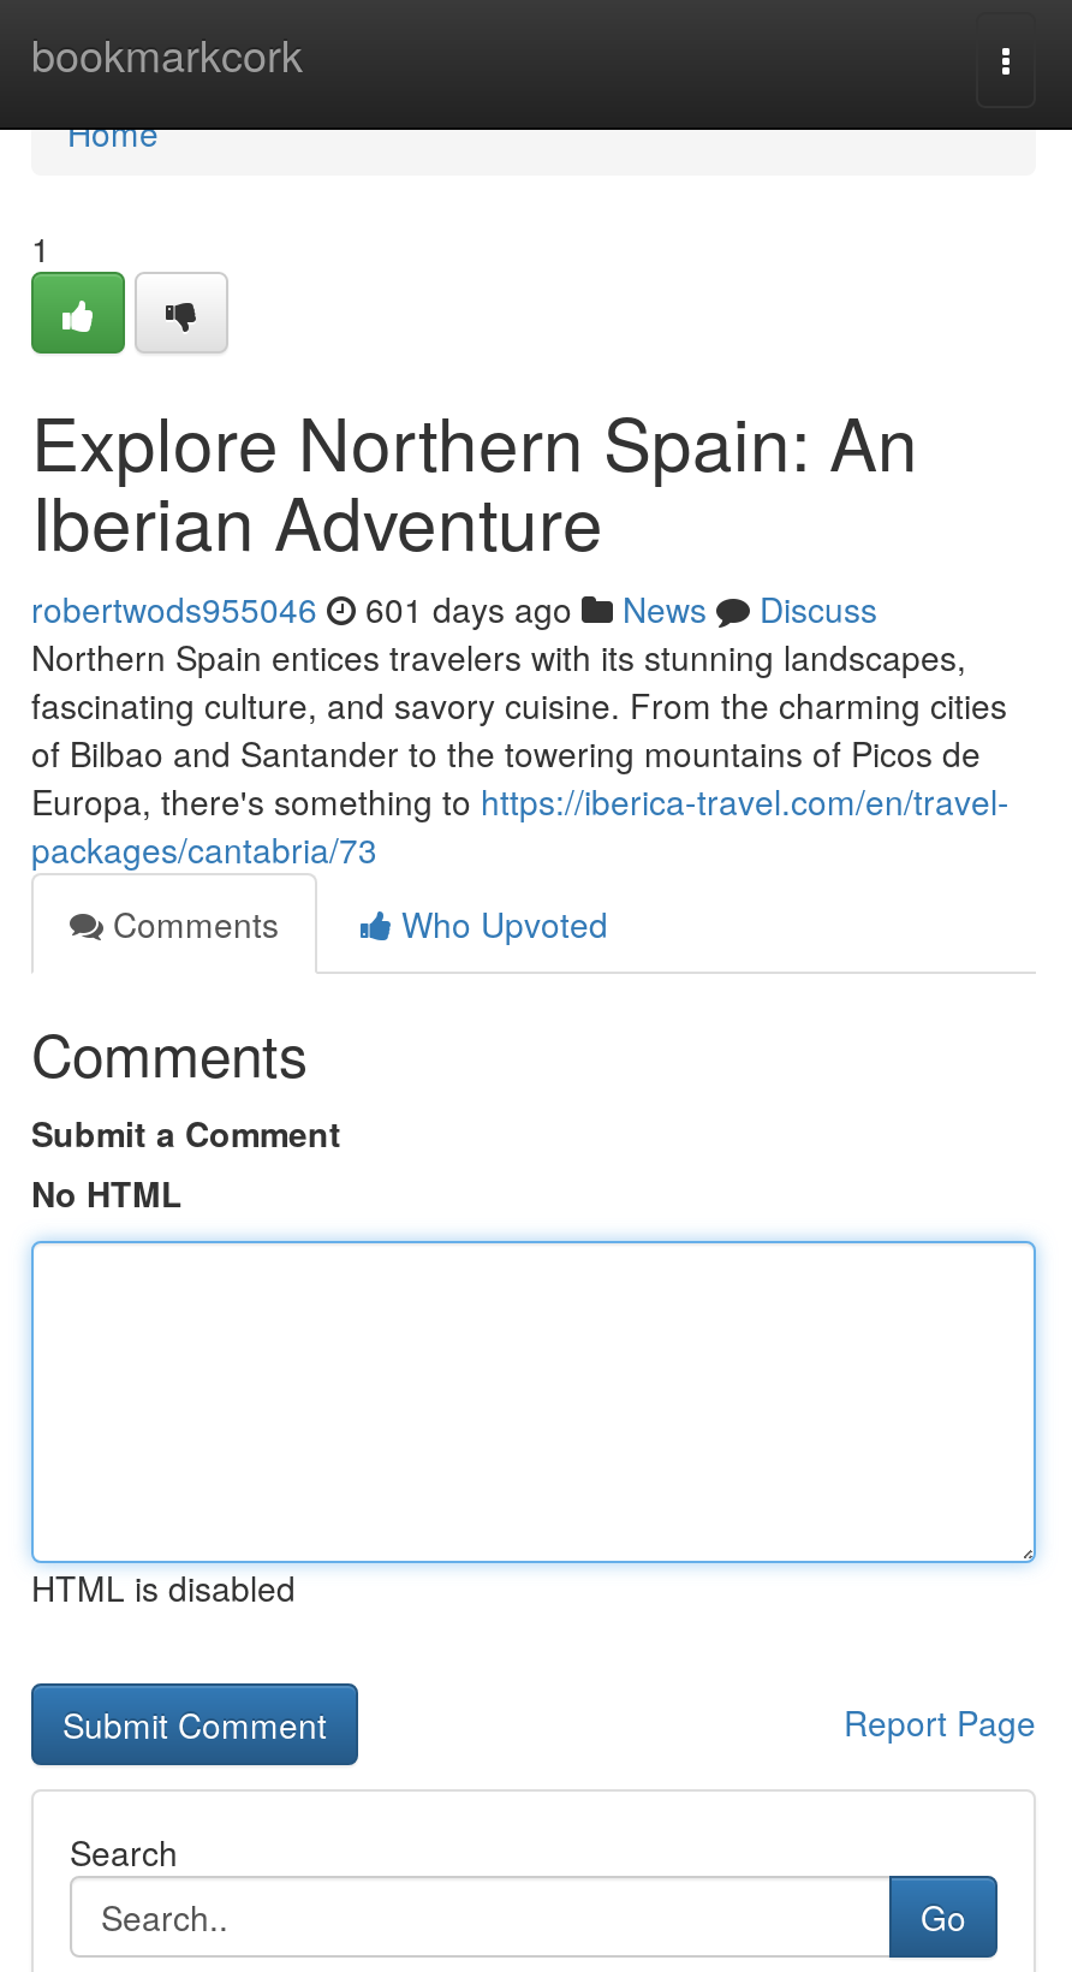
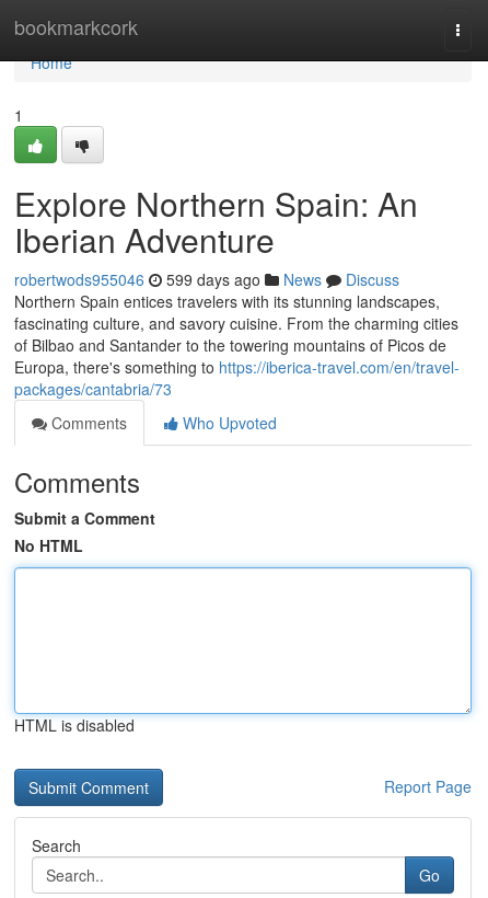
[31,584,877,632] robertwods955046 601 days ago News Discuss -> [14,268,399,290] robertwods955046 599 days ago News Discuss

